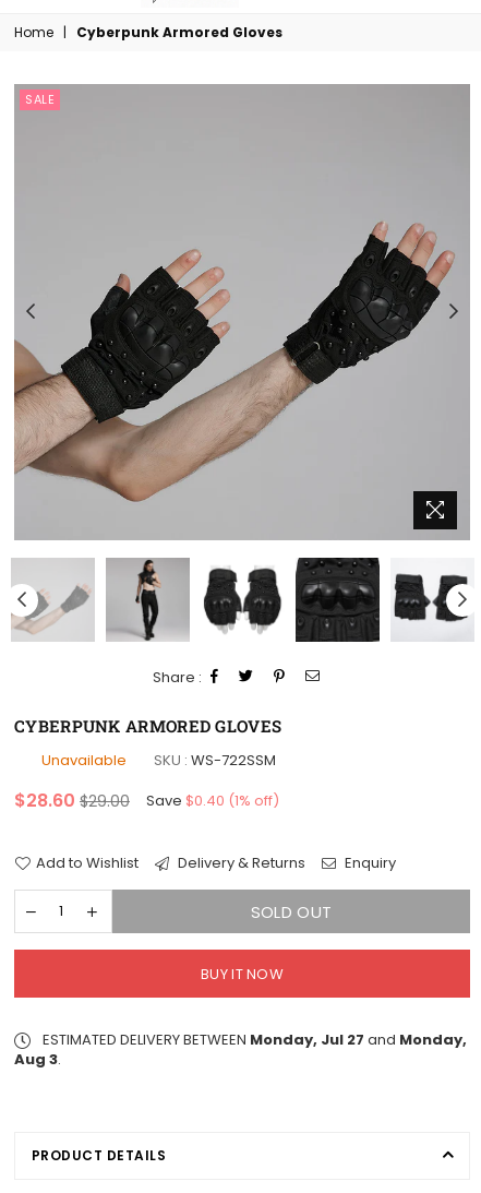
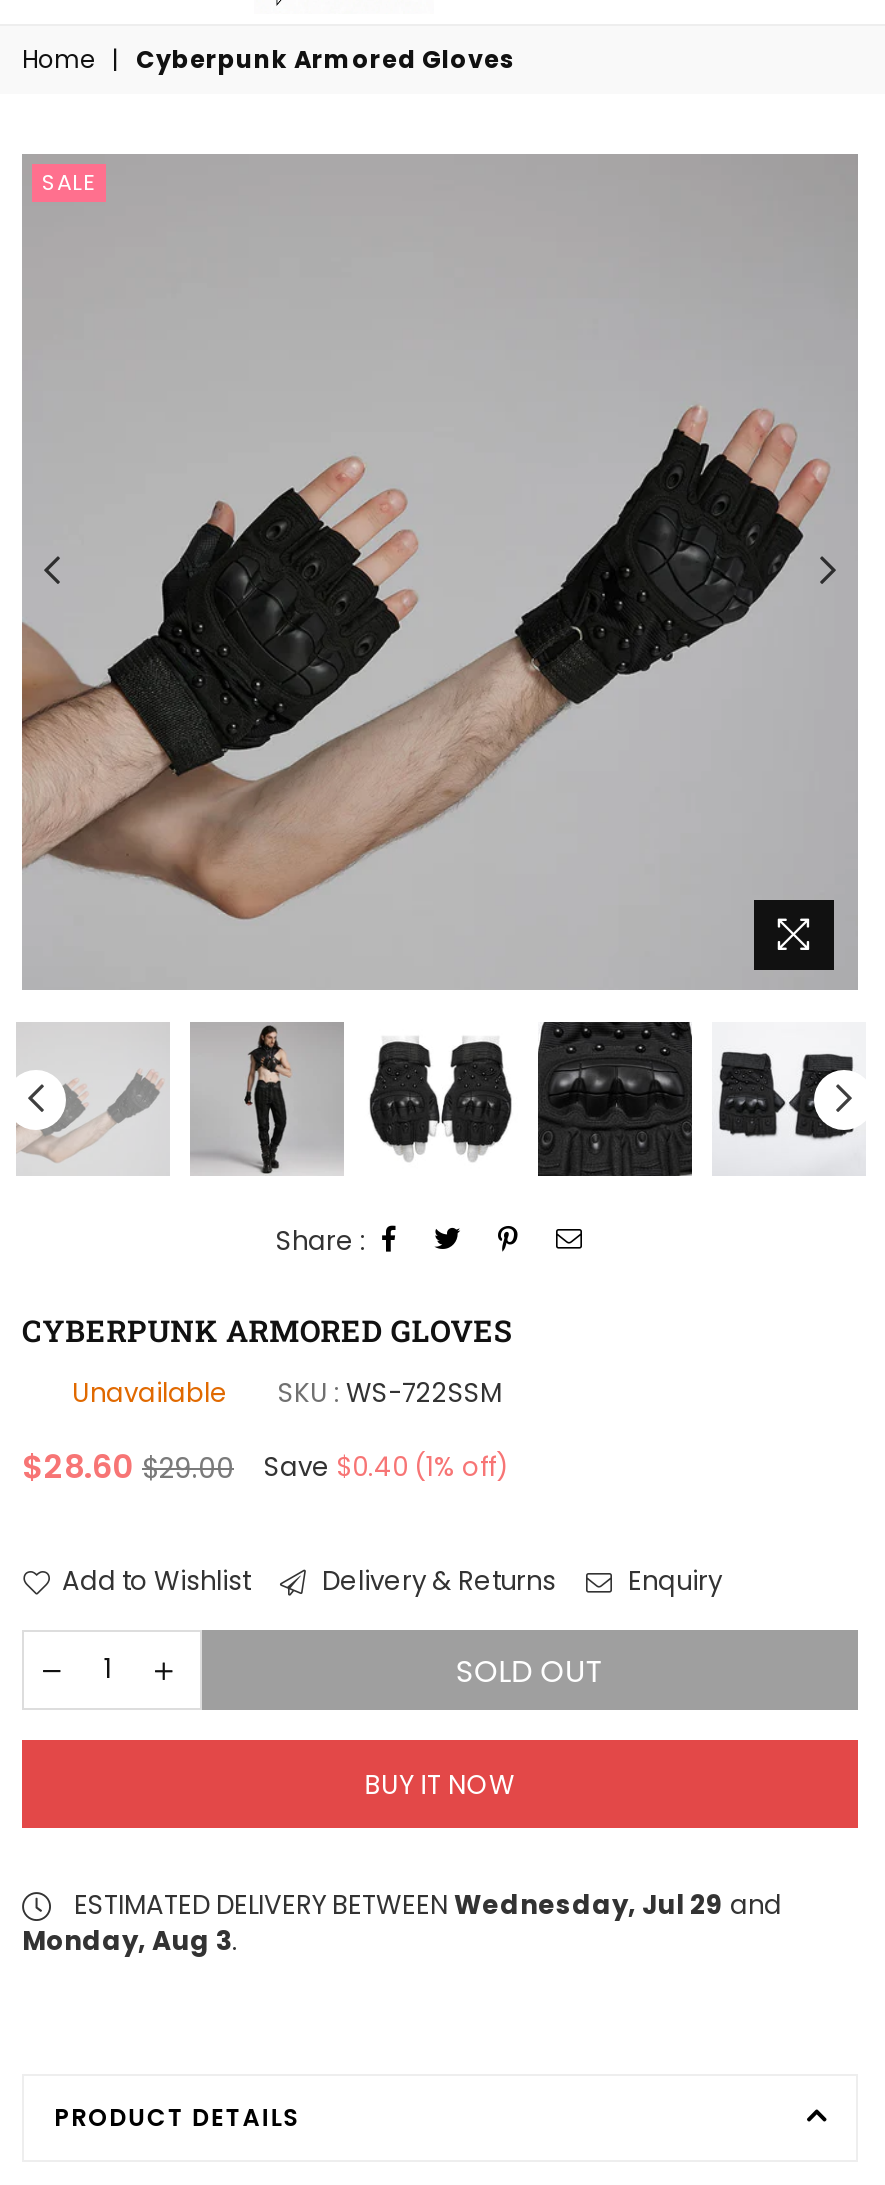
[14,1029,467,1070] ESTIMATED DELIVERY BETWEEN Monday, Jul 27 and Monday, | Aug 3. -> [22,1886,782,1960] ESTIMATED DELIVERY BETWEEN Wednesday, Jul 29 and | Monday, Aug 3.

